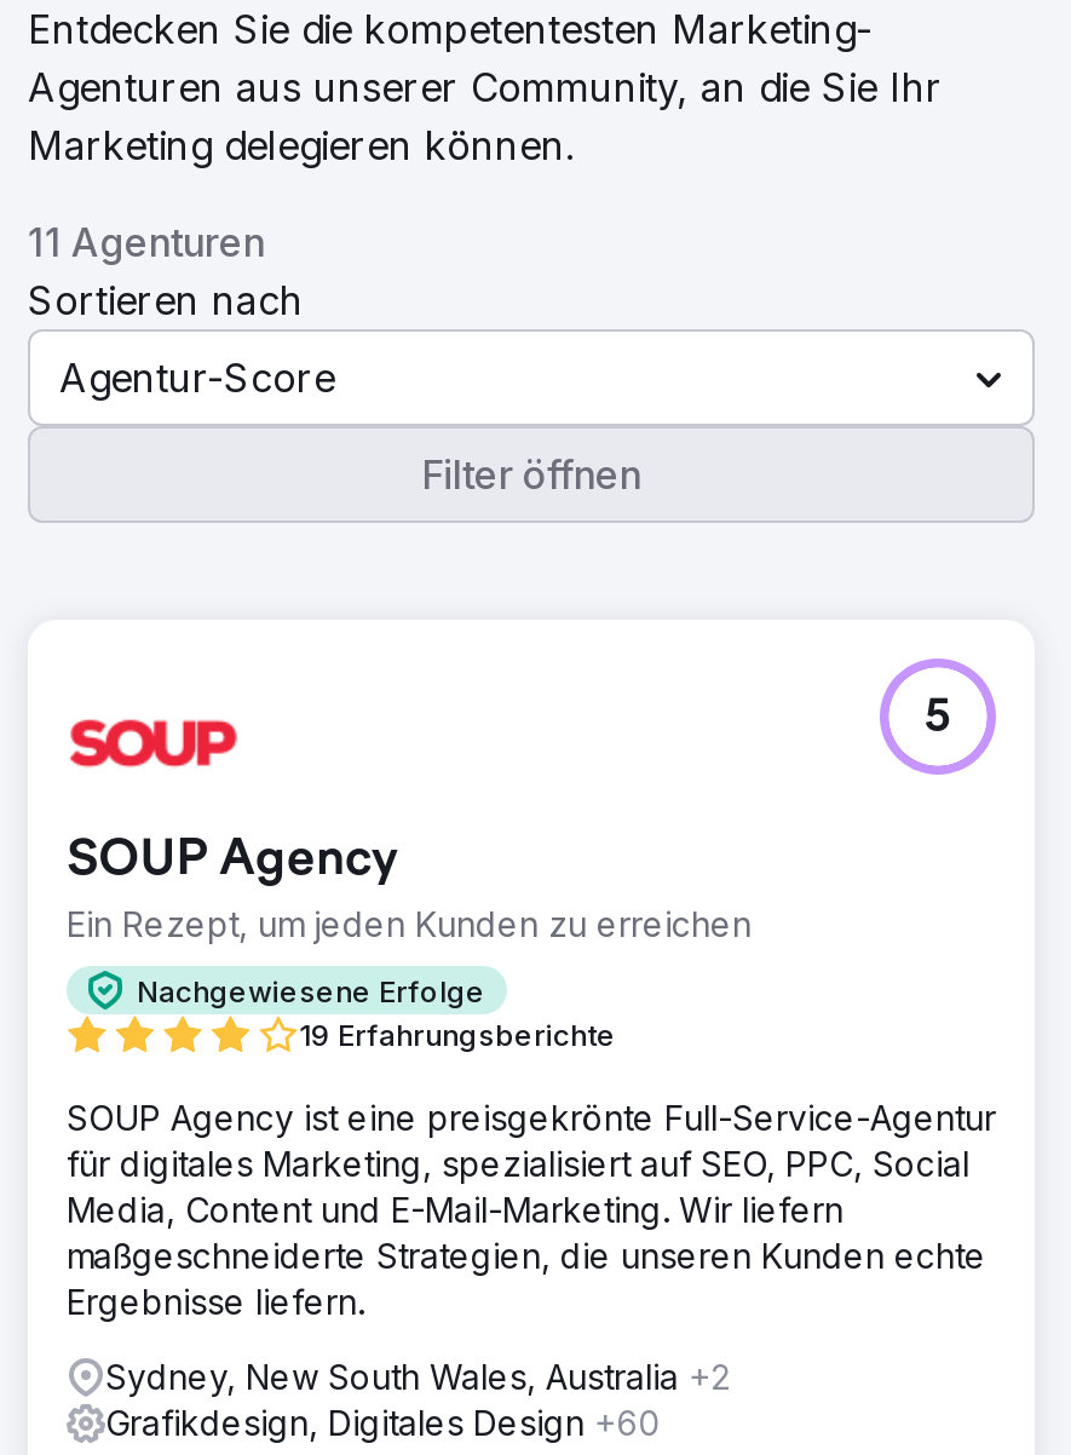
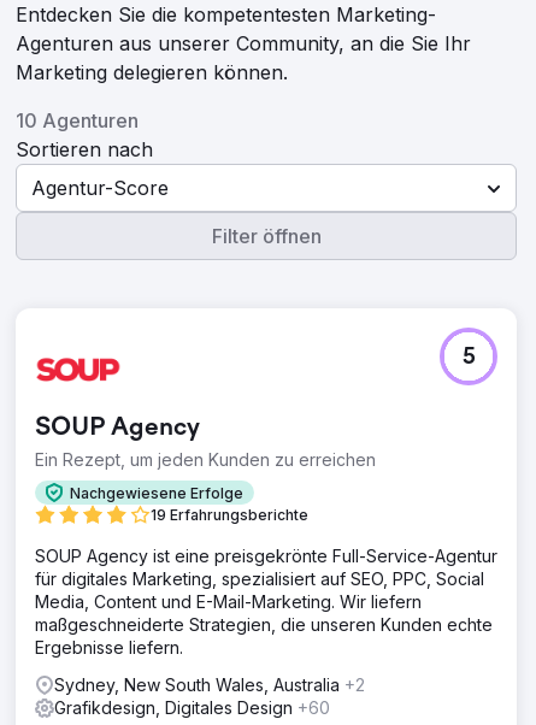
[28,218,265,266] 11 Agenturen -> [16,108,139,132] 10 Agenturen

